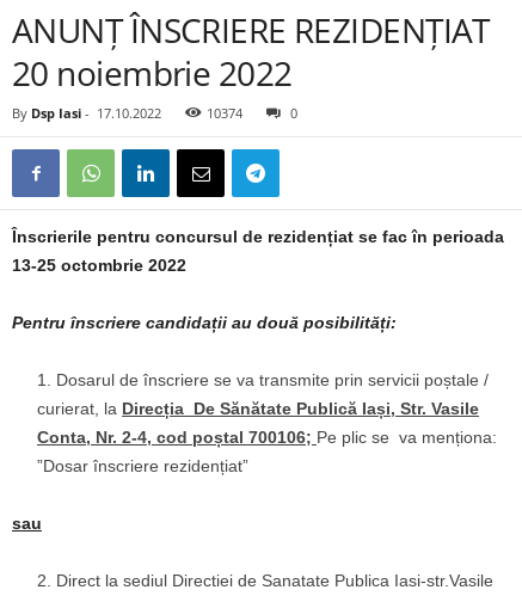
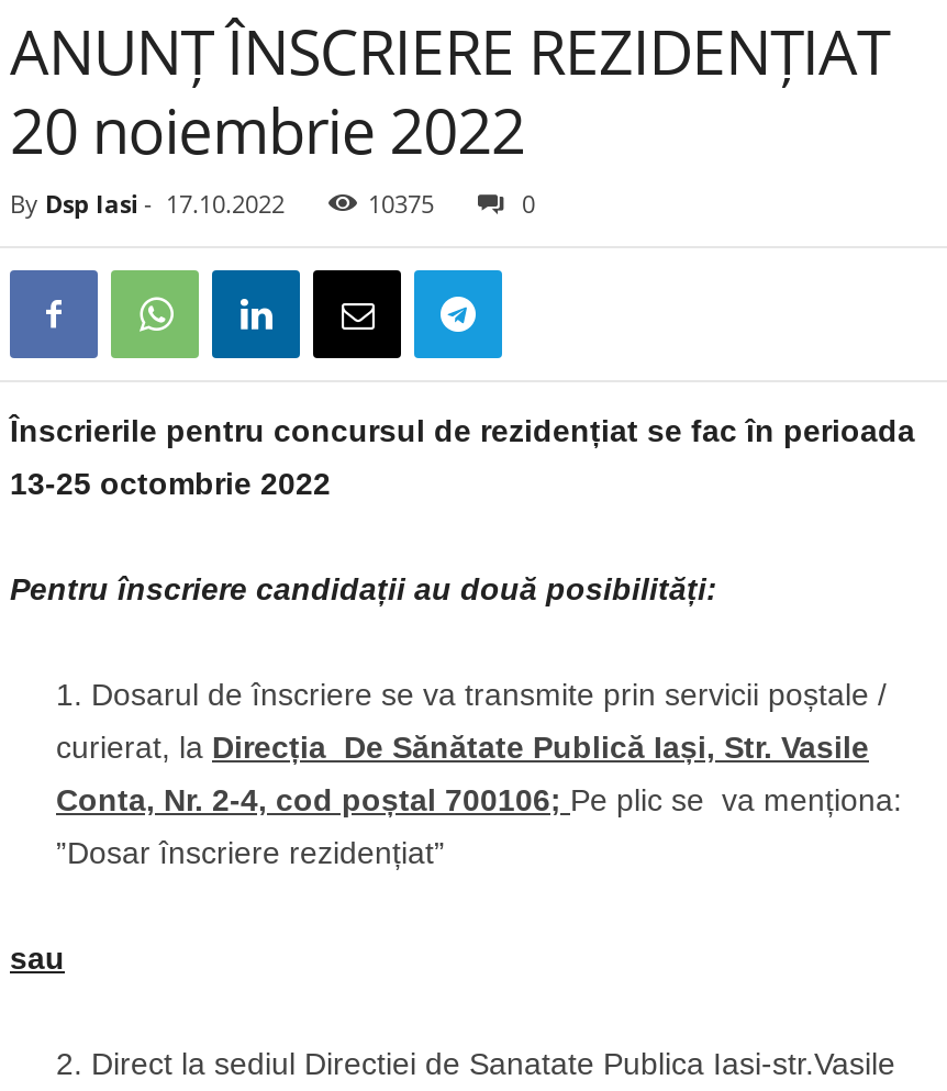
[207,104,242,122] 10374 -> [368,187,434,220] 10375

